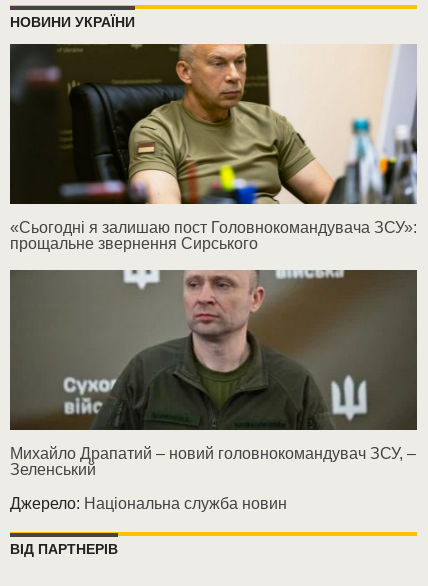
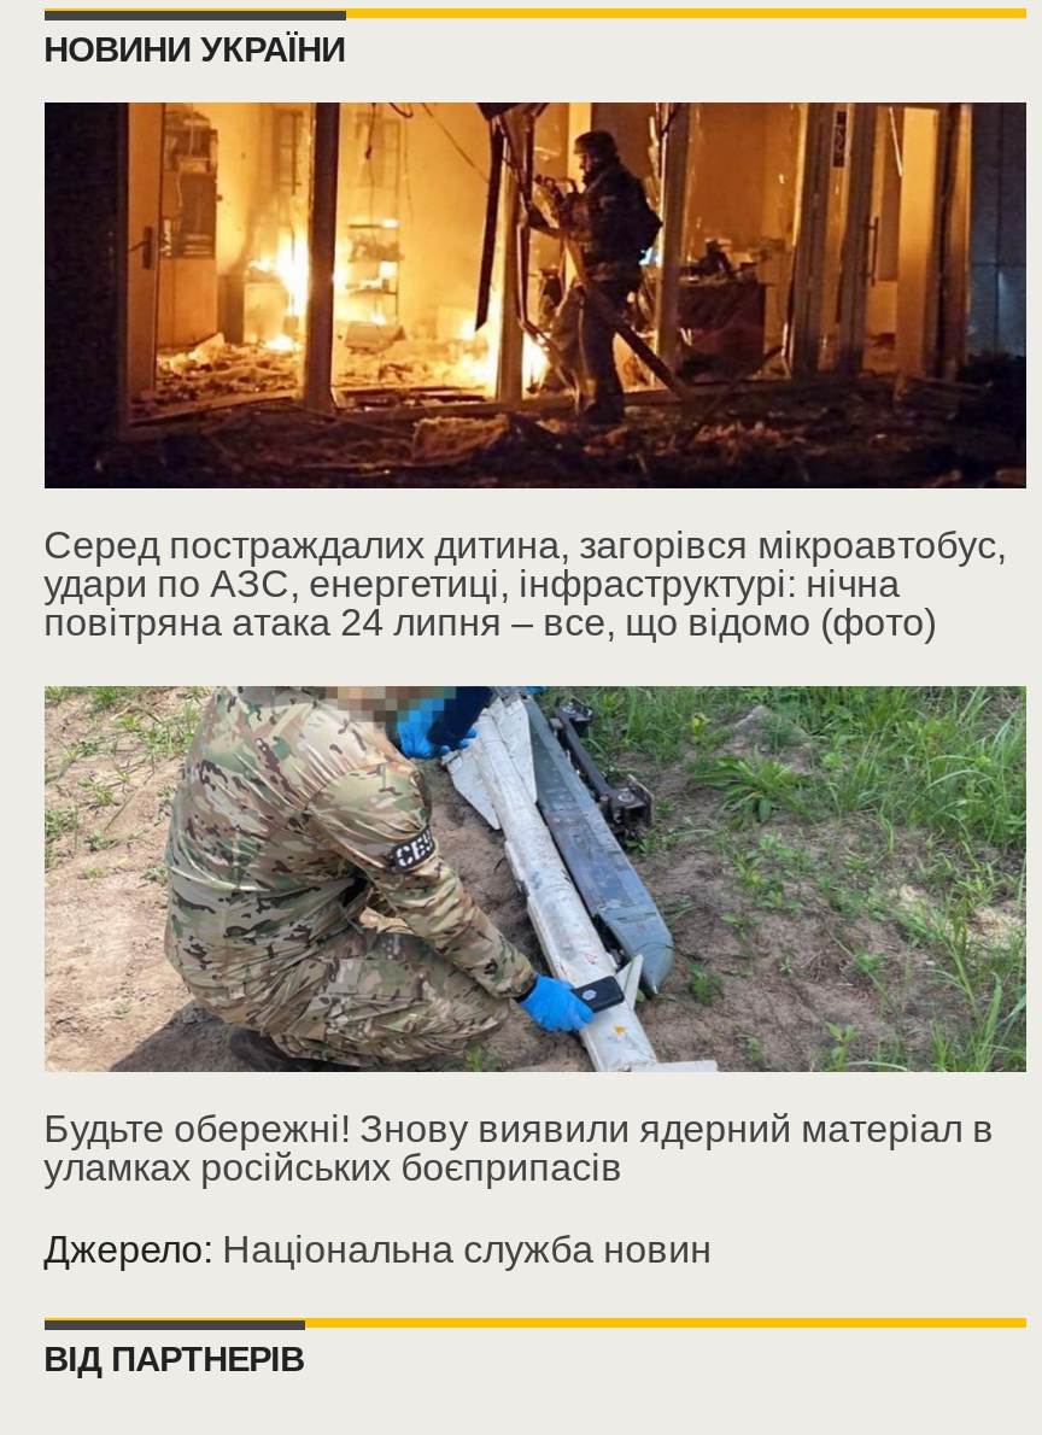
[10,43,417,252] [image] | «Сьогодні я залишаю пост Головнокомандувача ЗСУ»: | прощальне звернення Сирського -> [44,100,1029,644] [image] | Серед постраждалих дитина, загорівся мікроавтобус, | удари по АЗС, енергетиці, інфраструктурі: нічна | повітряна атака 24 липня – все, що відомо (фото)
[9,270,417,478] [image] | Михайло Драпатий – новий головнокомандувач ЗСУ, – | Зеленський -> [44,684,1026,1189] [image] | Будьте обережні! Знову виявили ядерний матеріал в | уламках російських боєприпасів

